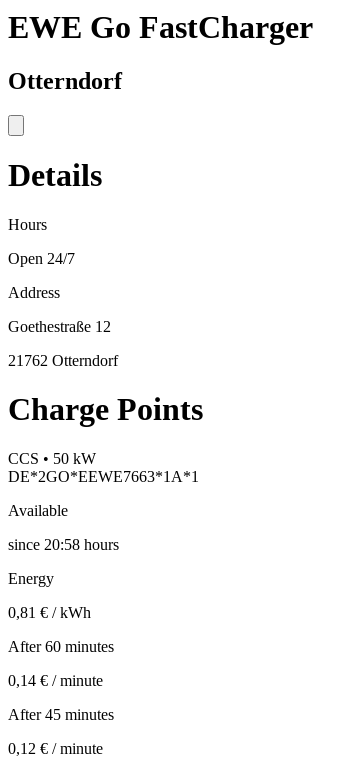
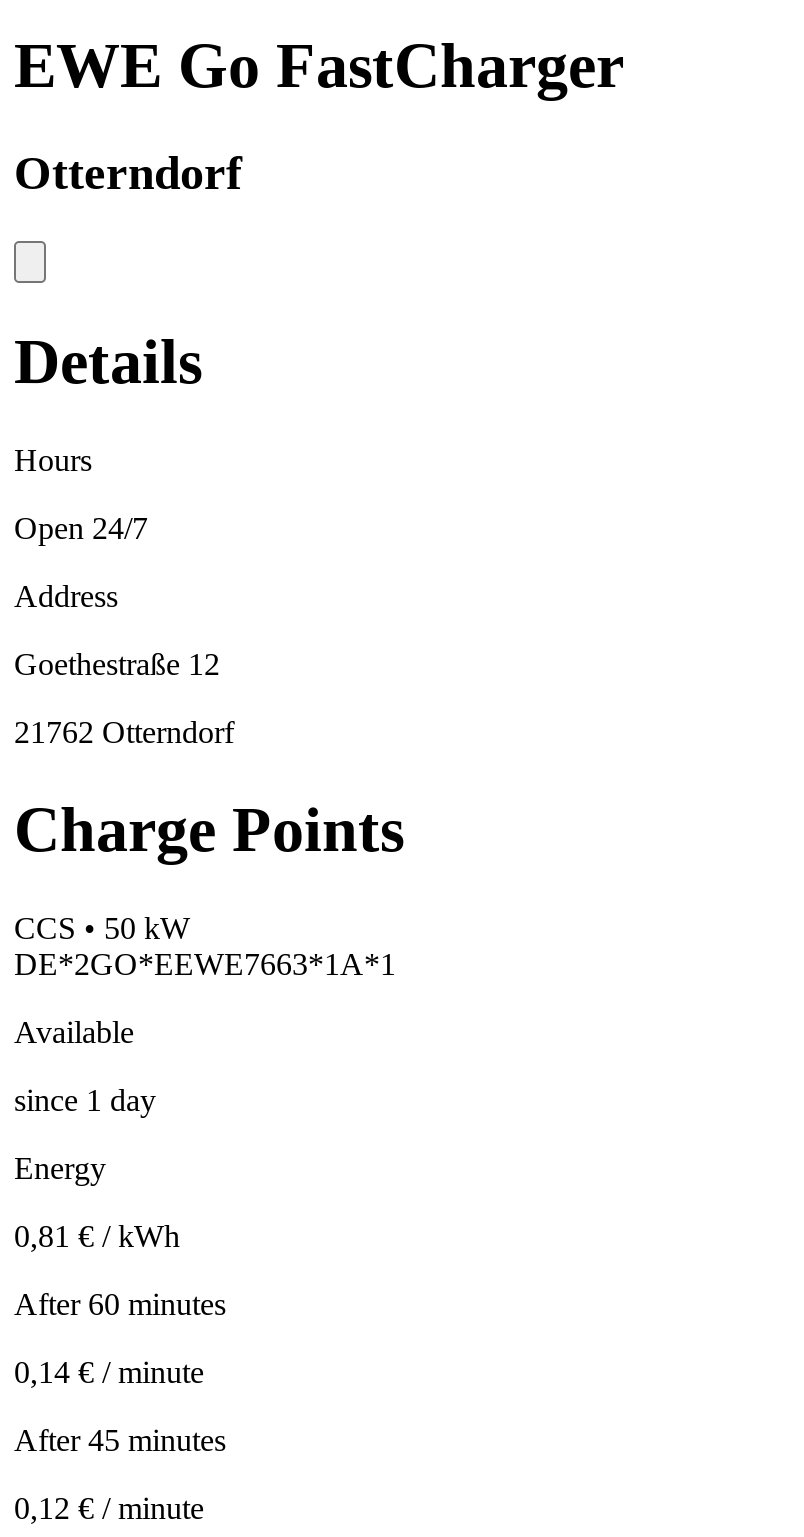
[8,535,119,552] since 20:58 hours -> [14,1082,156,1116] since 1 day

